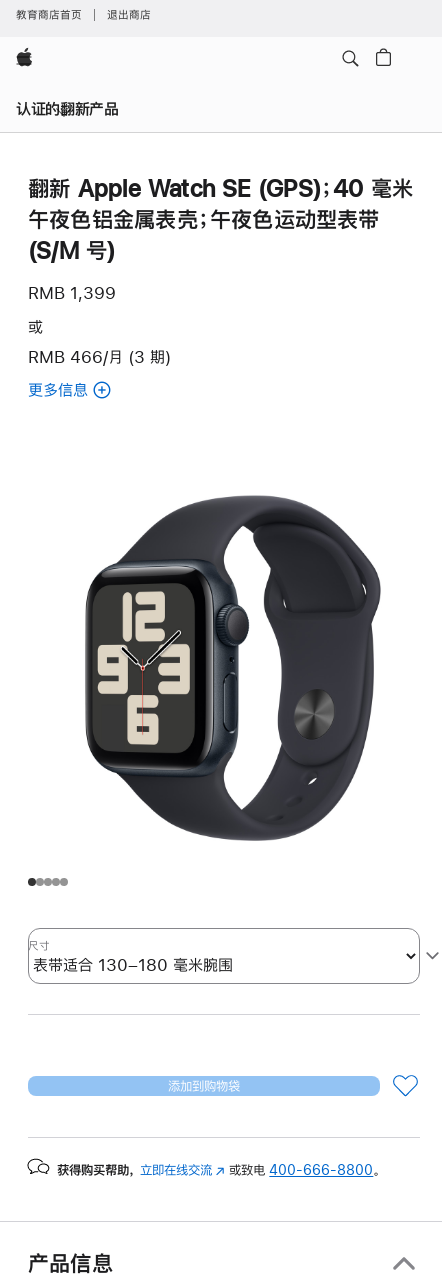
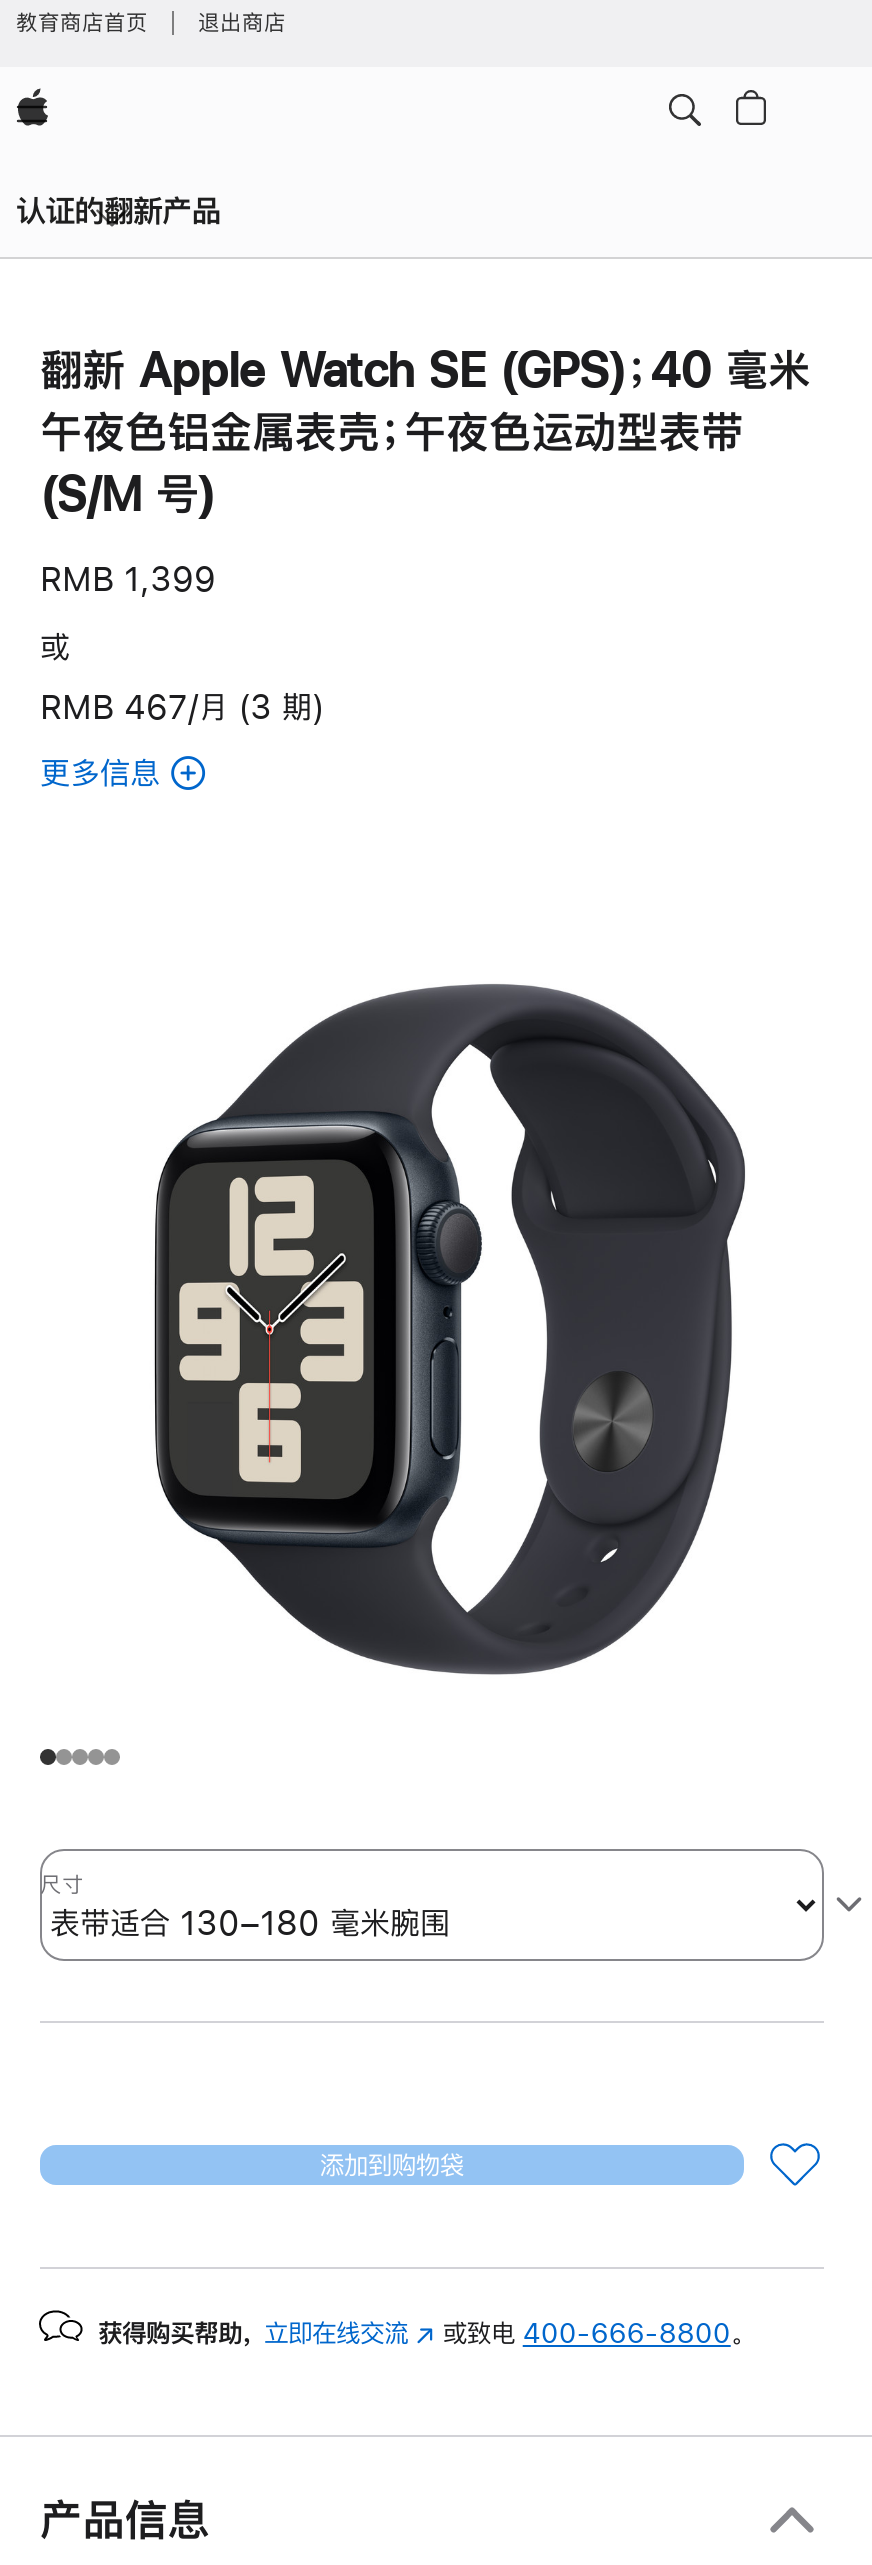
[28,348,171,365] RMB 466/月 (3 期) -> [40,689,324,723] RMB 467/月 (3 期)

